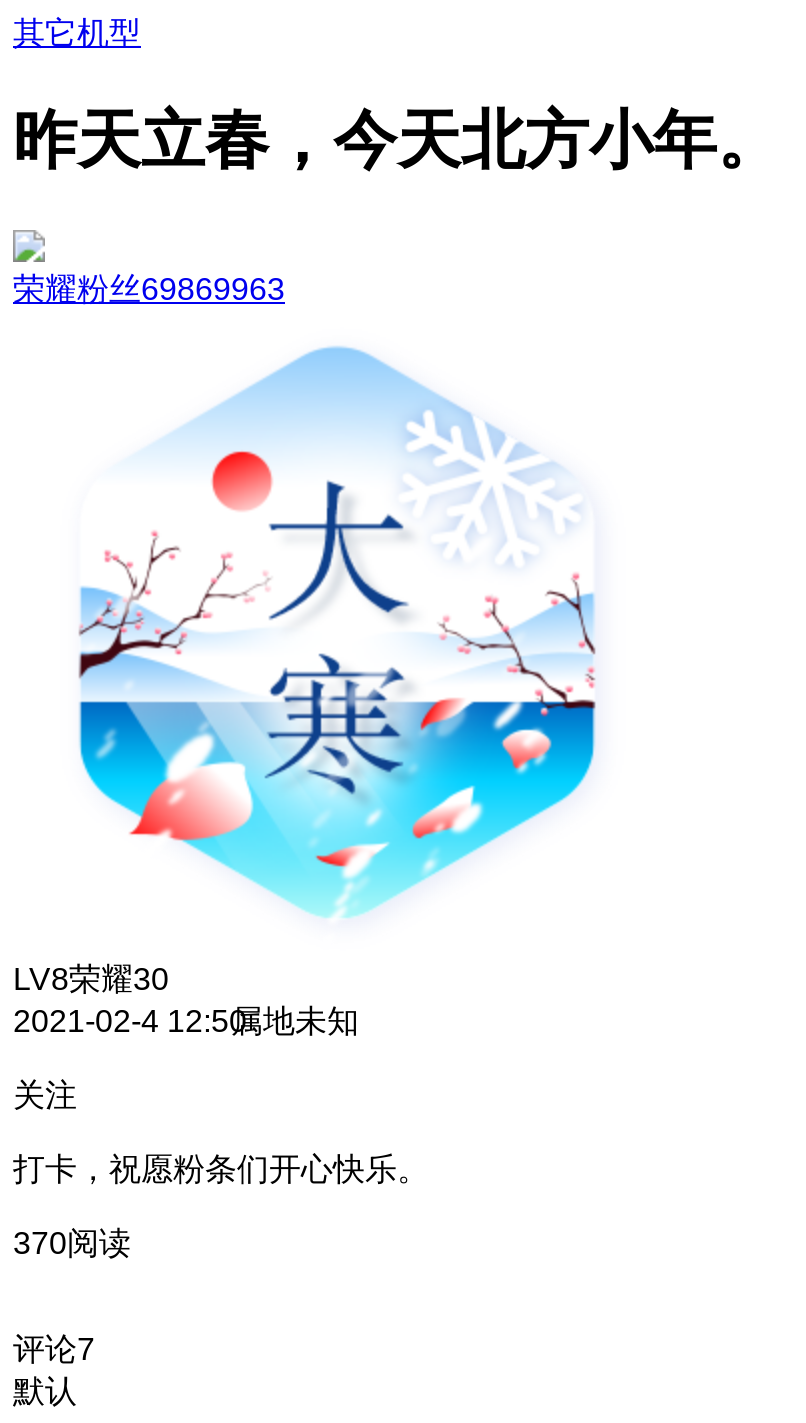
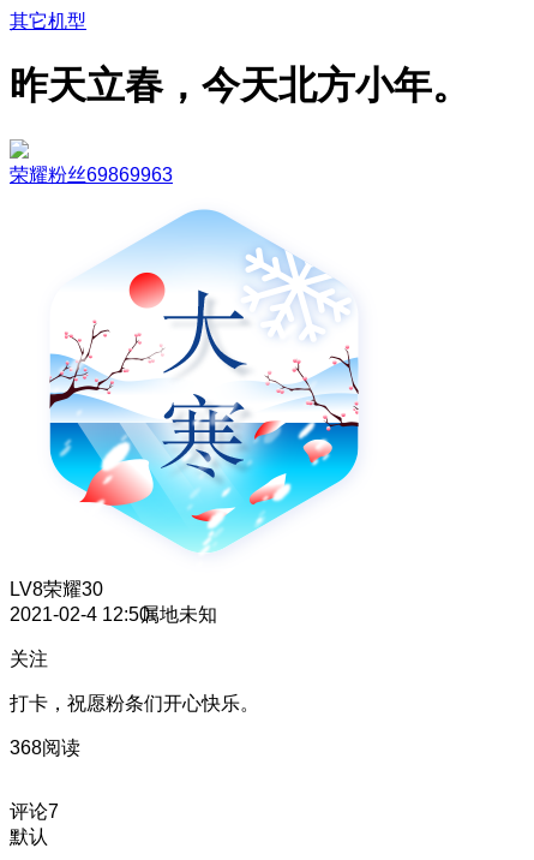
[13,1226,131,1260] 370阅读 -> [10,737,80,758] 368阅读

